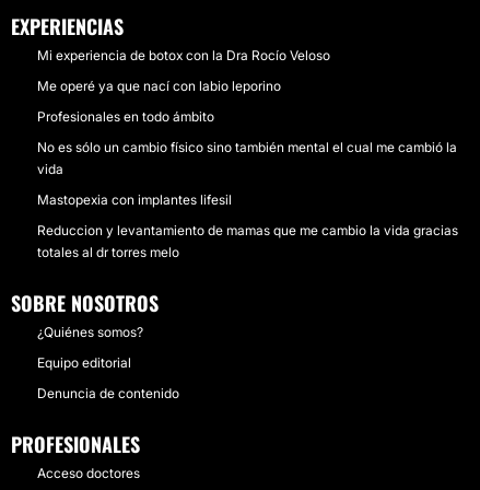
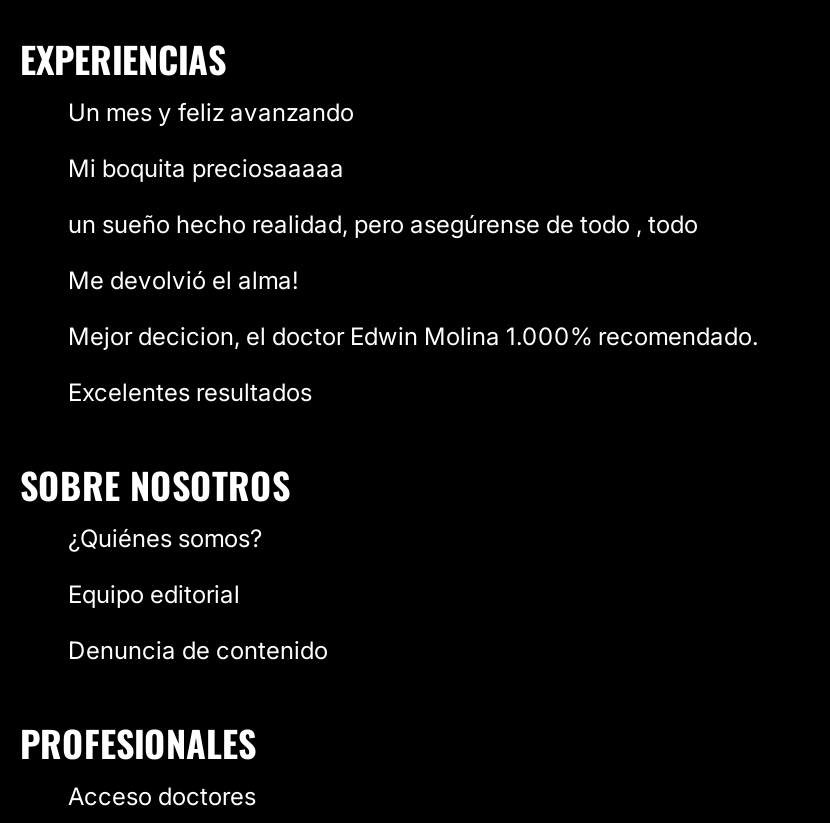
[37,47,330,63] Mi experiencia de botox con la Dra Rocío Veloso -> [68,97,354,127] Un mes y feliz avanzando
[37,78,281,94] Me operé ya que nací con labio leporino -> [68,153,344,183] Mi boquita preciosaaaaa
[37,108,214,125] Profesionales en todo ámbito -> [68,209,698,239] un sueño hecho realidad, pero asegúrense de todo , todo
[37,139,457,177] No es sólo un cambio físico sino también mental el cual me cambió la | vida -> [68,265,298,295] Me devolvió el alma!
[37,191,232,208] Mastopexia con implantes lifesil -> [68,321,758,351] Mejor decicion, el doctor Edwin Molina 1.000% recomendado.
[37,222,458,260] Reduccion y levantamiento de mamas que me cambio la vida gracias | totales al dr torres melo -> [68,377,312,407] Excelentes resultados

